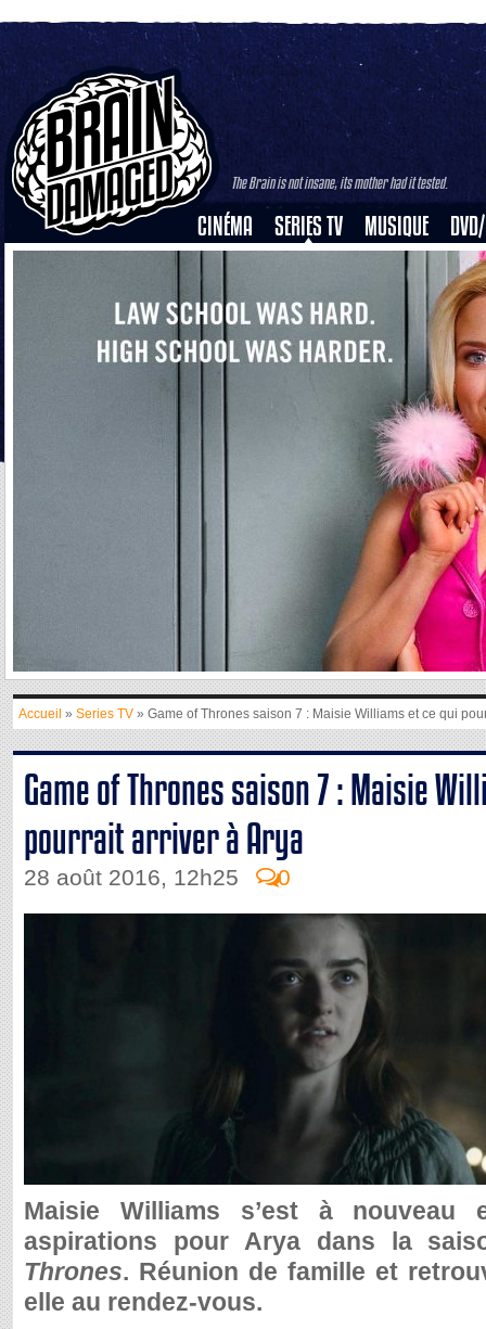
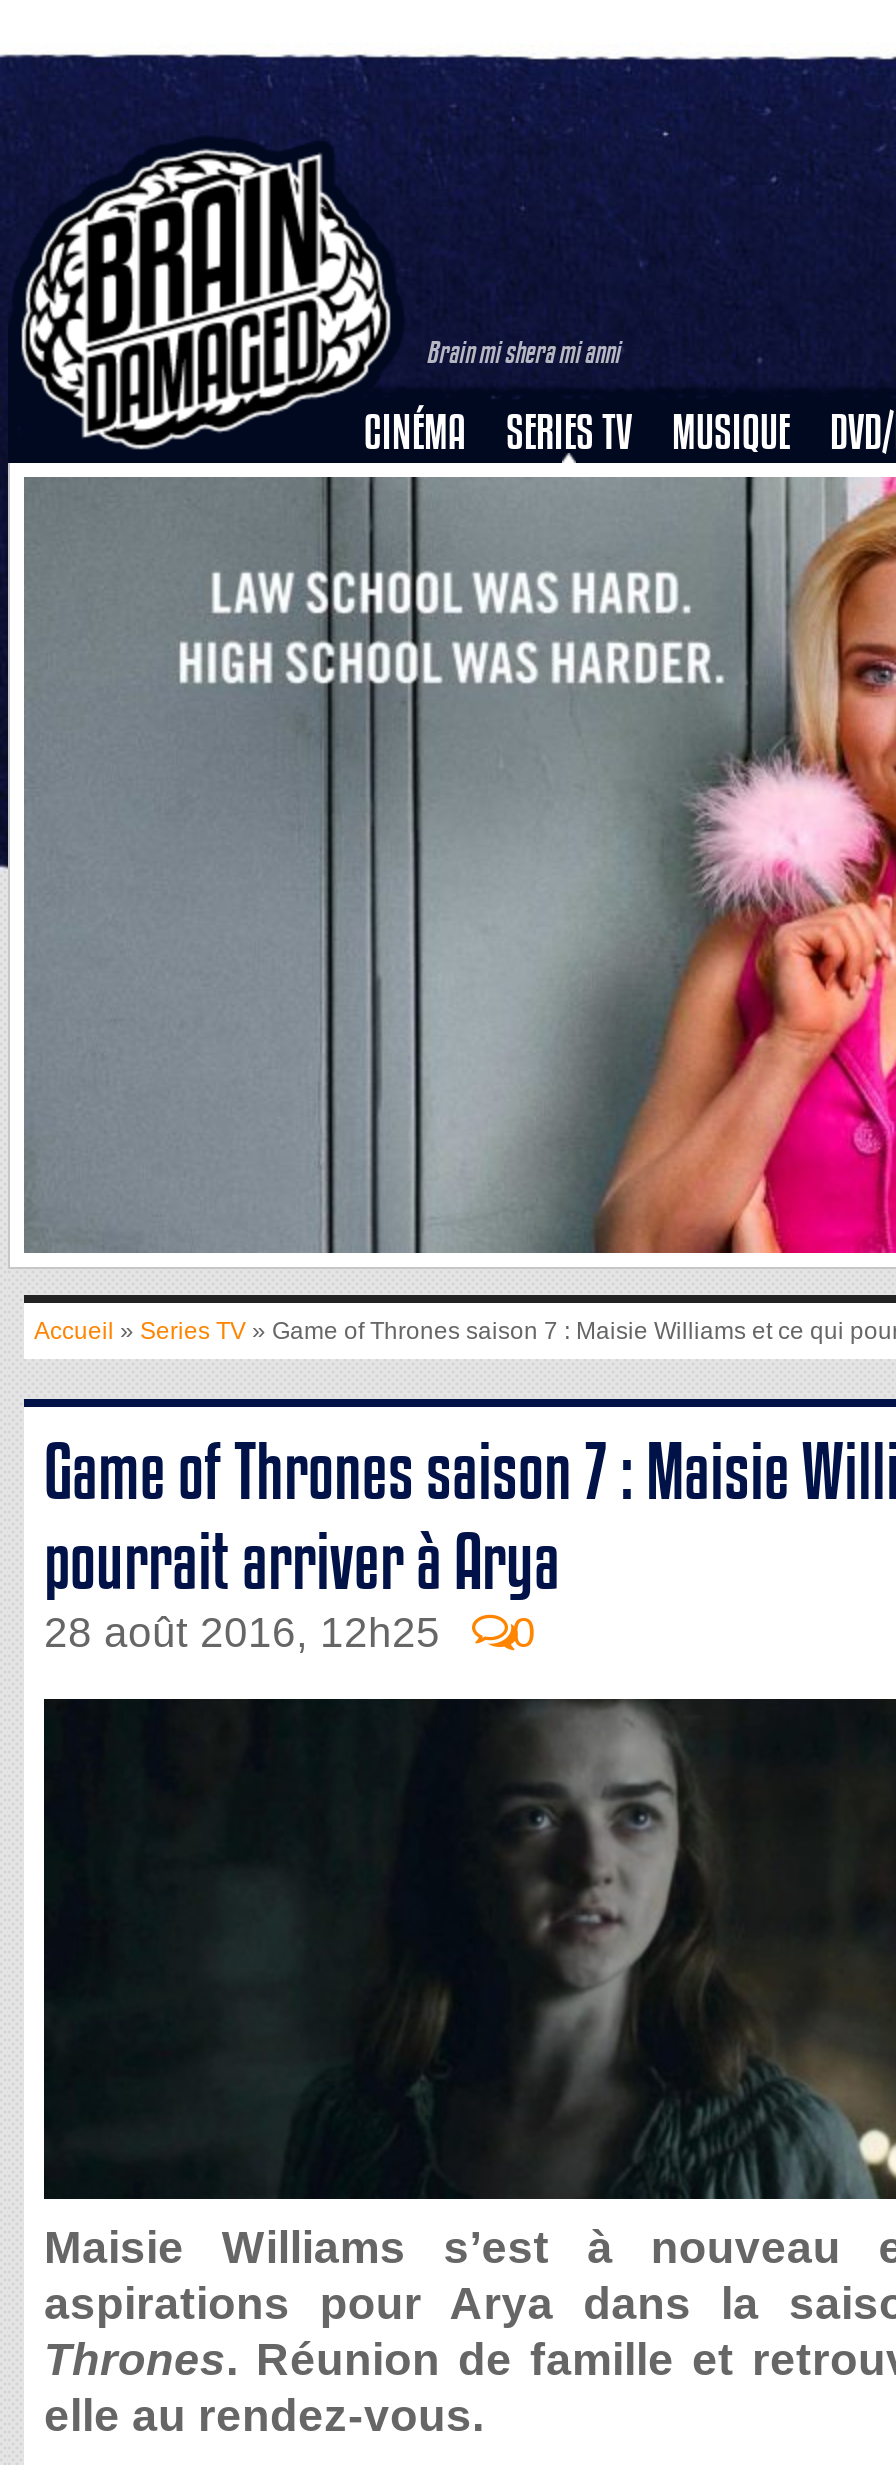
[231,174,448,192] The Brain is not insane, its mother had it tested. -> [426,335,620,369] Brain mi shera mi anni

